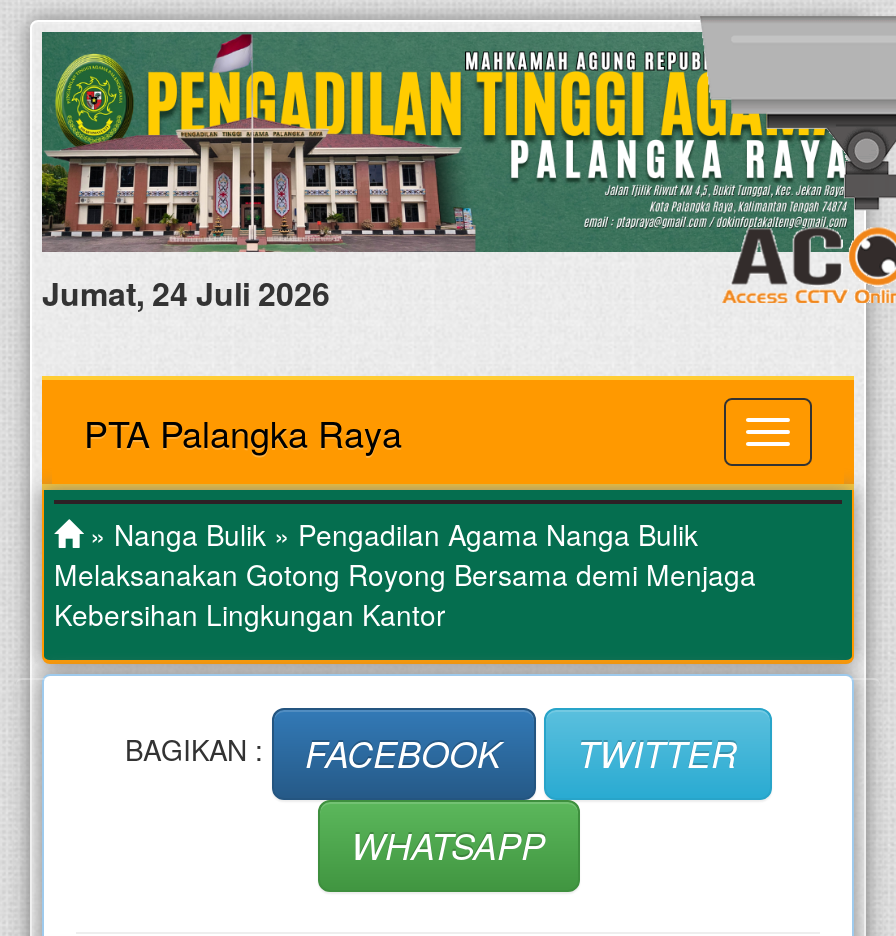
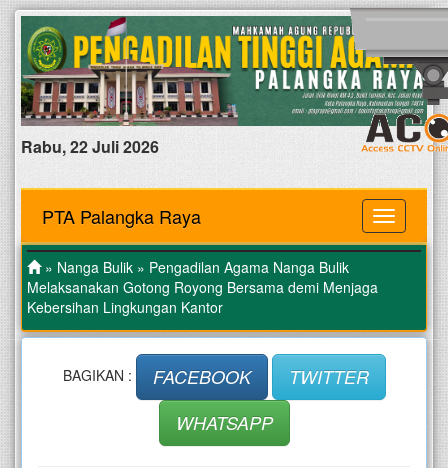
[42,270,330,316] Jumat, 24 Juli 2026 -> [21,135,159,158] Rabu, 22 Juli 2026

